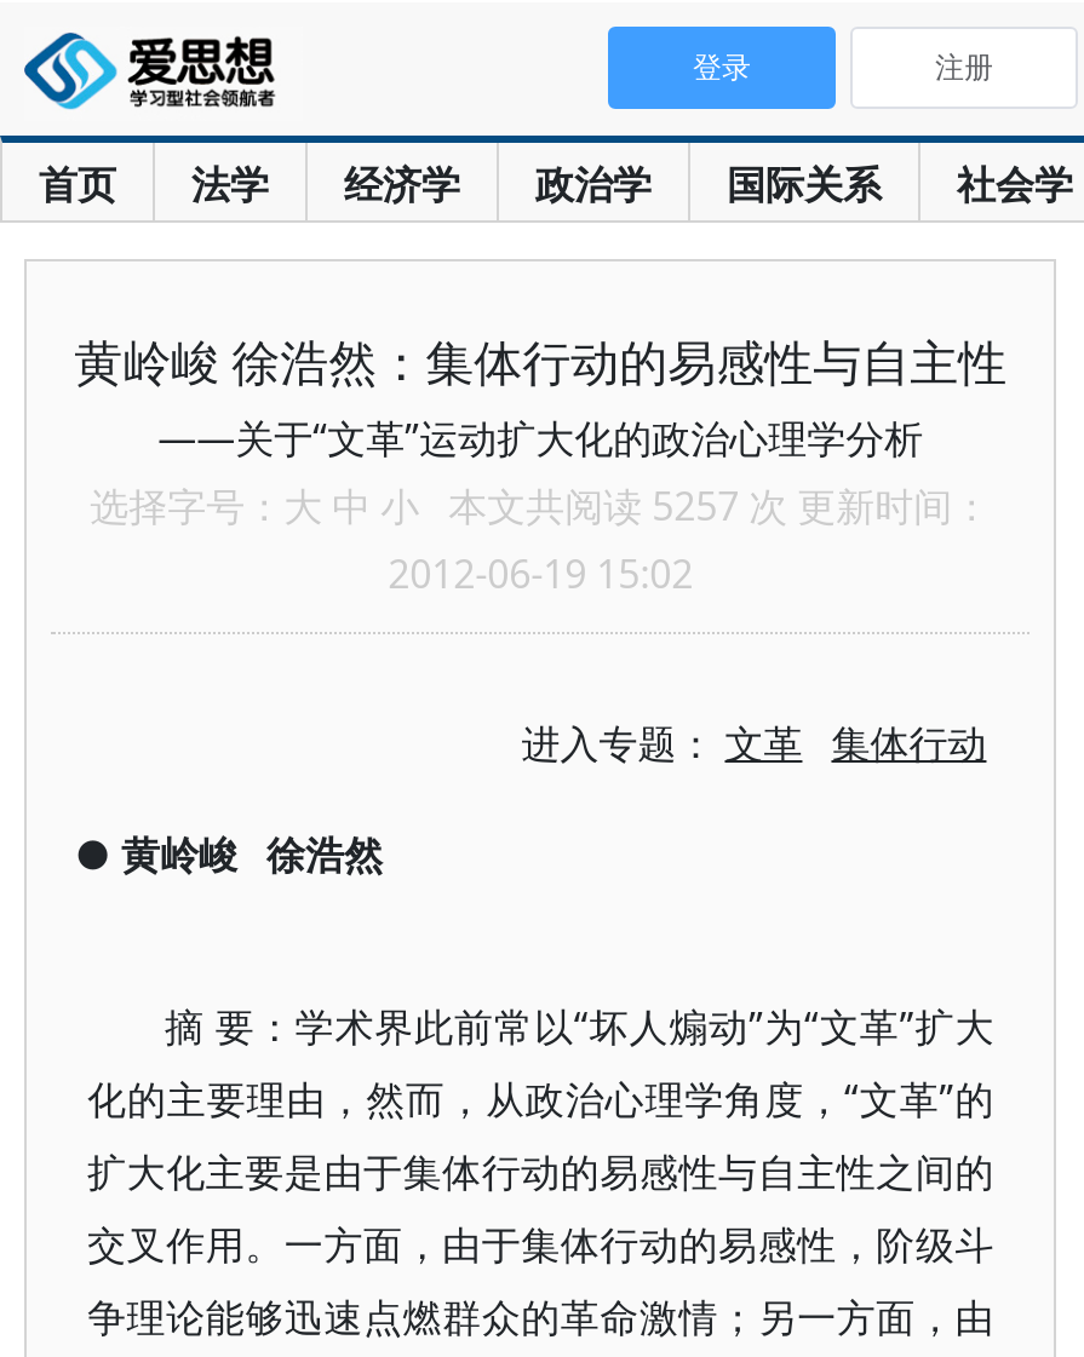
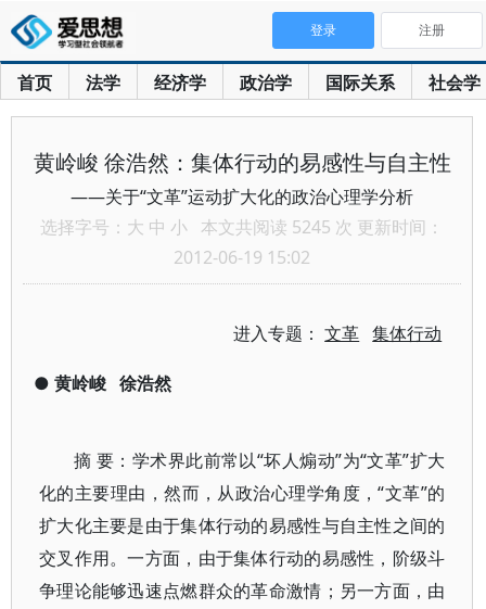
[90,479,991,533] 选择字号：大 中 小本文共阅读 5257 次 更新时间： -> [40,215,444,239] 选择字号：大 中 小本文共阅读 5245 次 更新时间：

